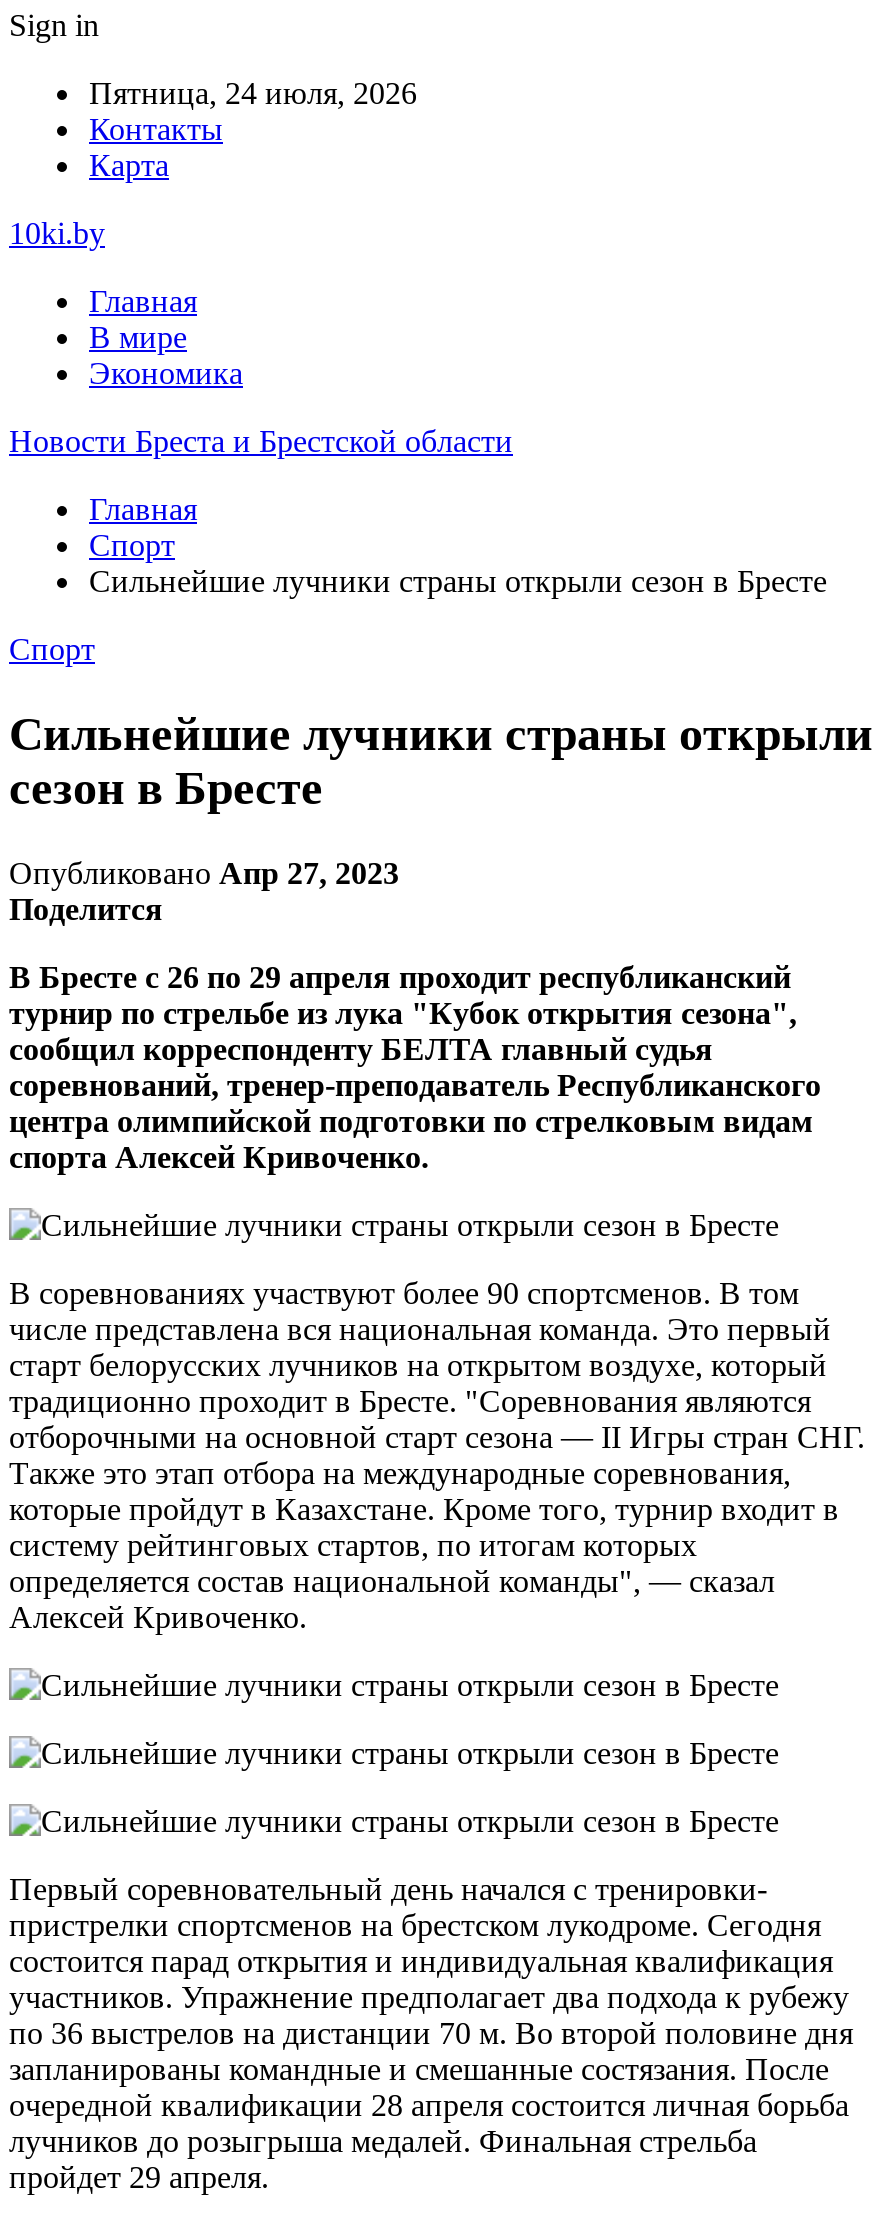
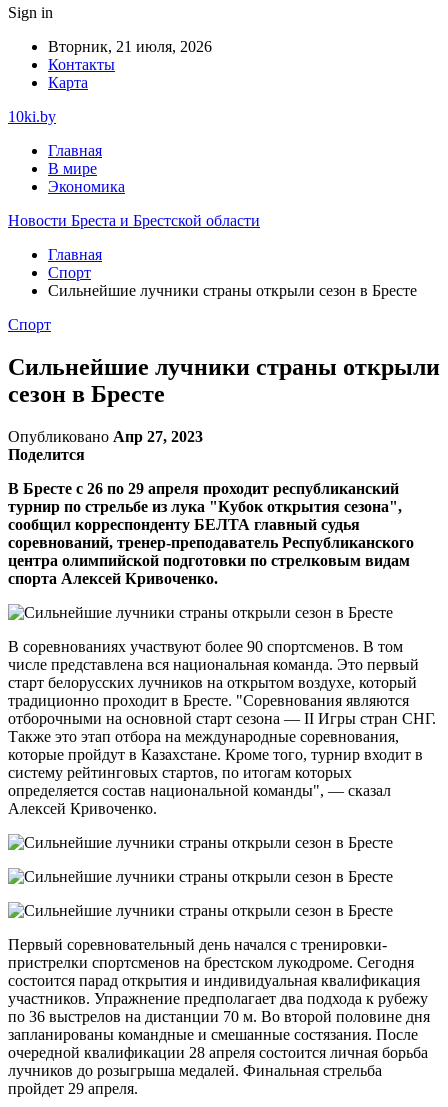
[89,76,417,110] Пятница, 24 июля, 2026 -> [48,38,212,55] Вторник, 21 июля, 2026

